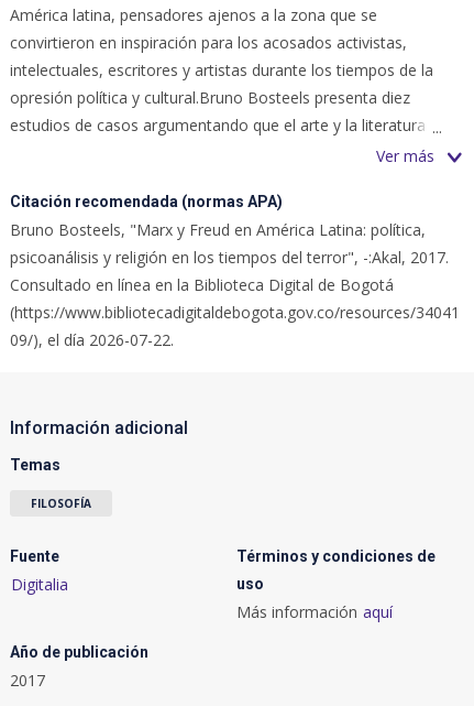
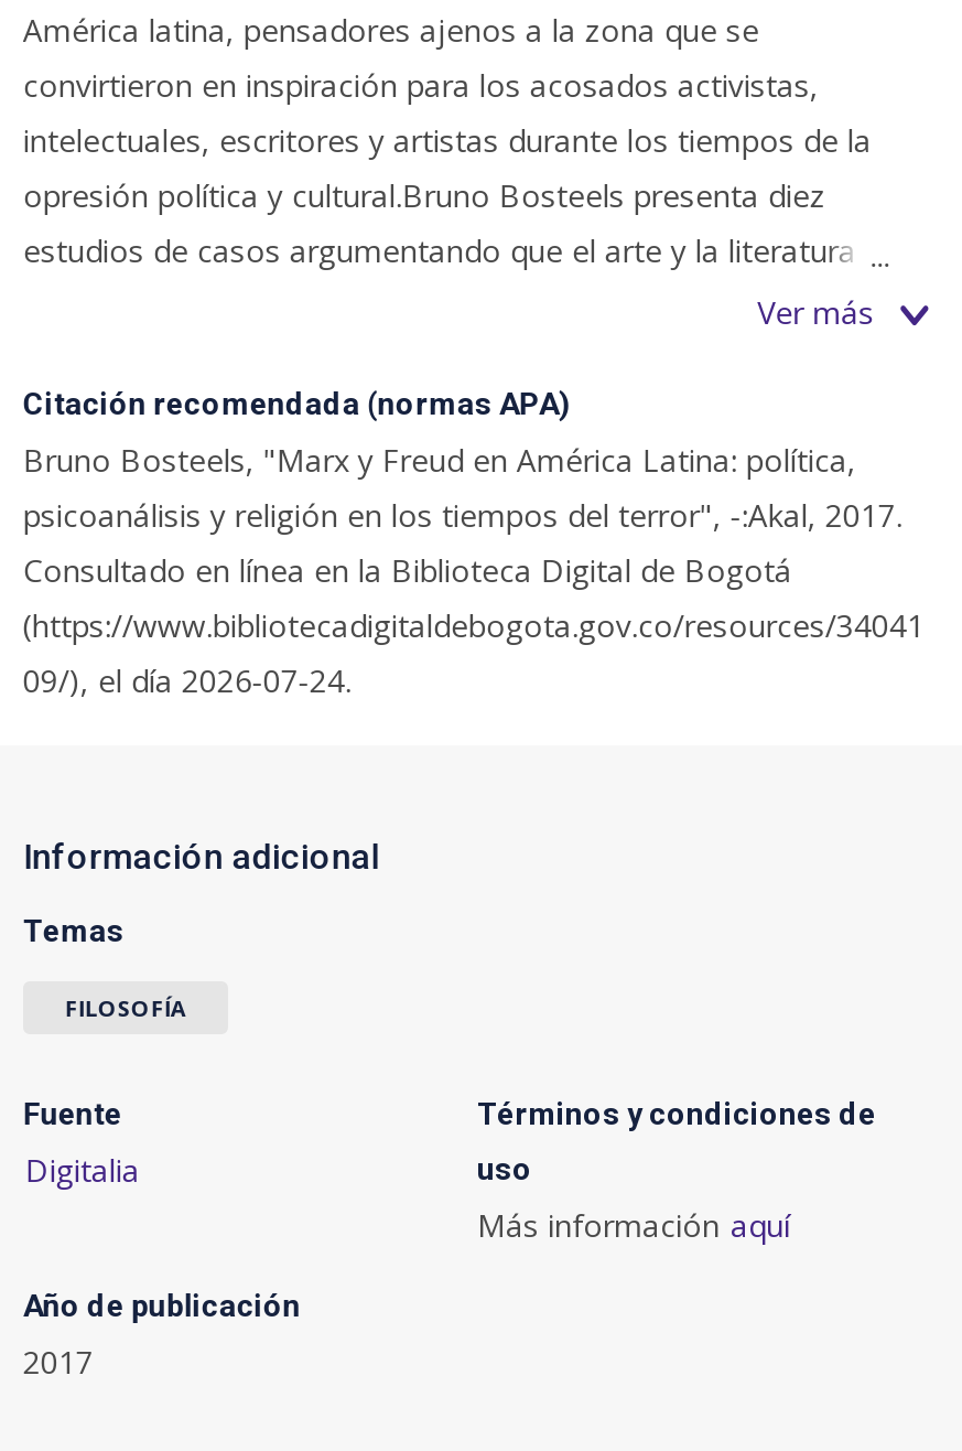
[10,329,174,350] 09/), el día 2026-07-22. -> [23,658,351,700] 09/), el día 2026-07-24.

